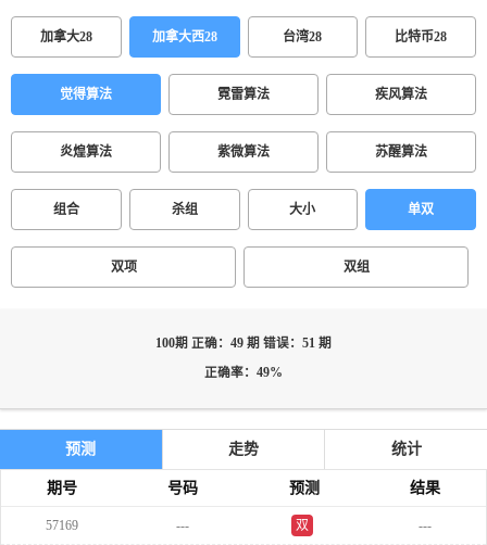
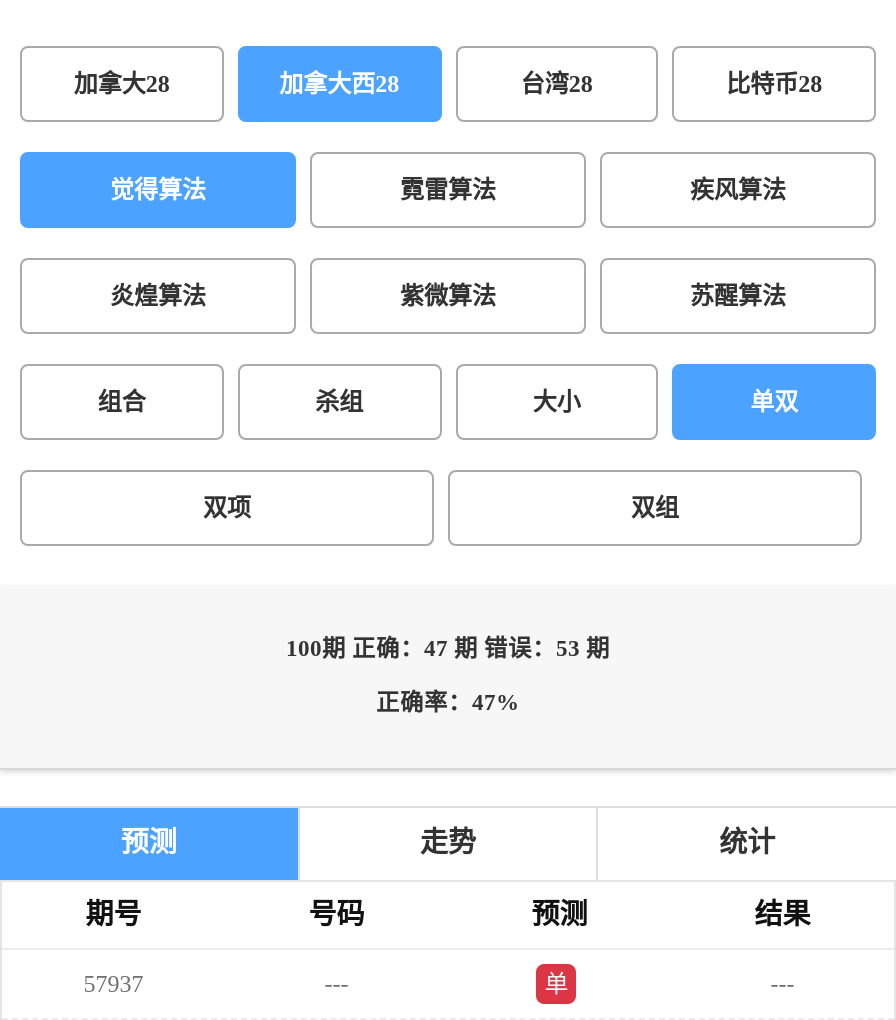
[155,337,332,351] 100期 正确：49 期 错误：51 期 -> [286,636,610,662] 100期 正确：47 期 错误：53 期
[204,366,283,380] 正确率：49% -> [376,690,520,716] 正确率：47%
[45,518,78,533] 57169 -> [84,970,144,998] 57937
[296,518,309,533] 双 -> [544,970,568,998] 单

